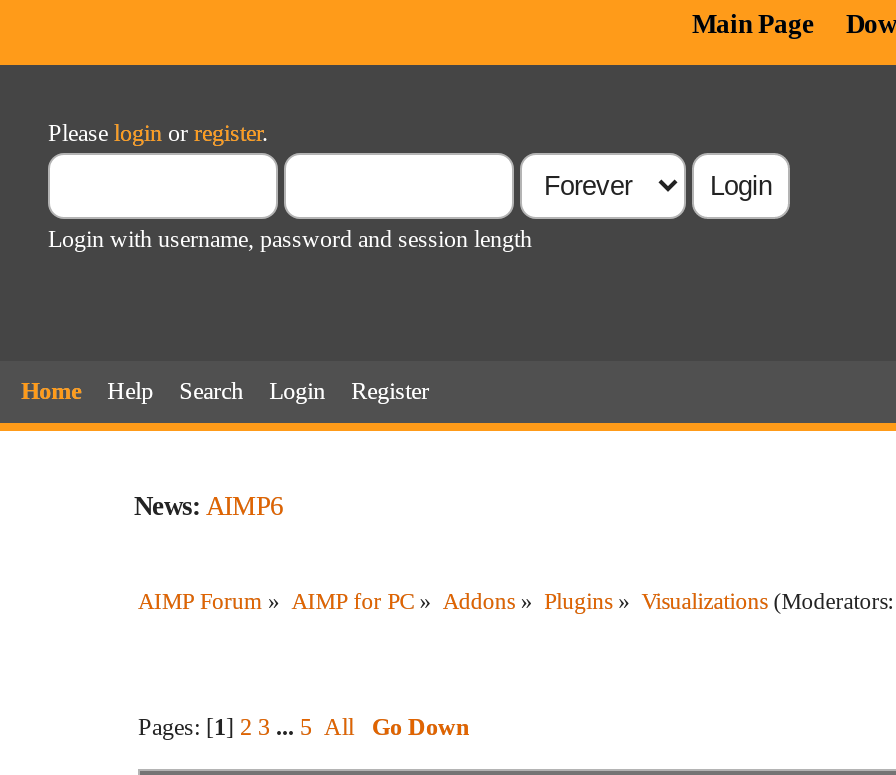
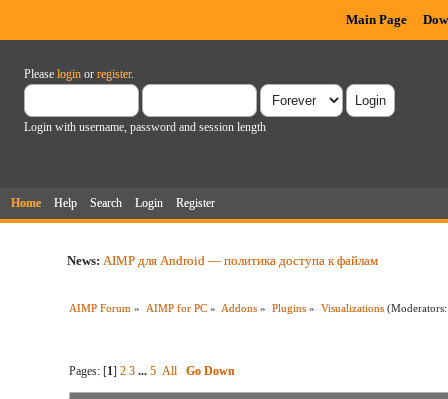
[134,491,284,521] News: AIMP6 -> [67,253,378,268] News: AIMP для Android — политика доступа к файлам

